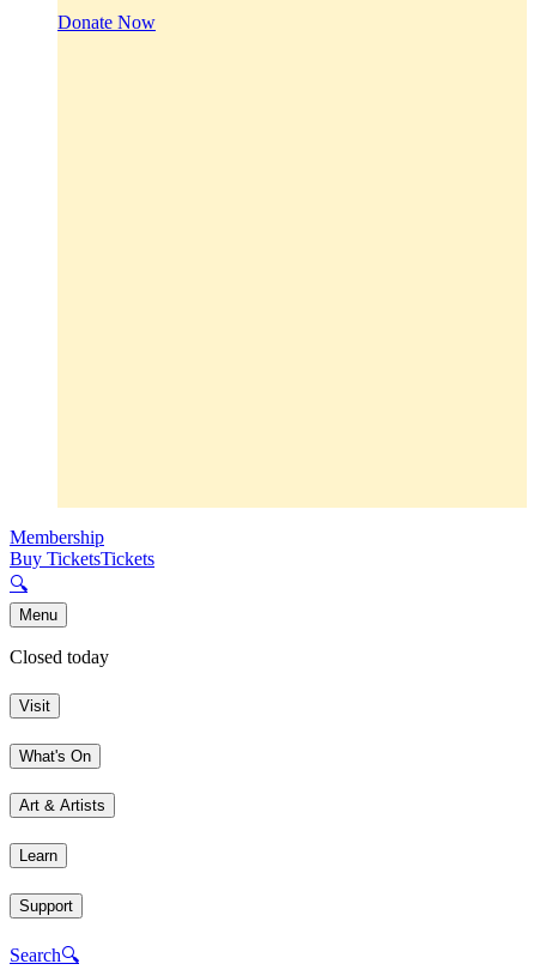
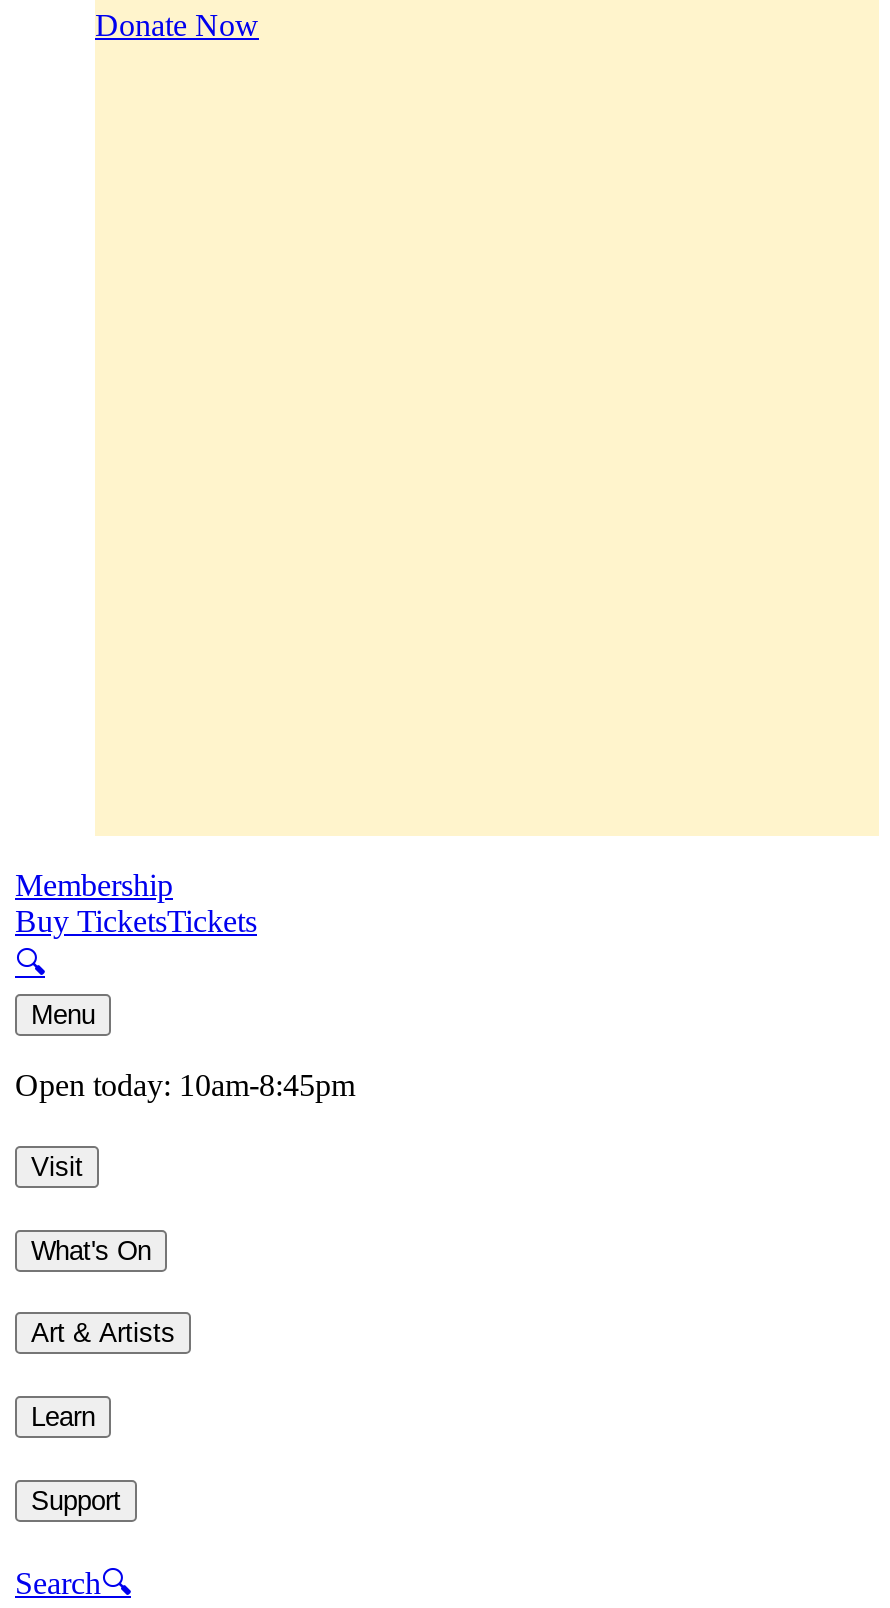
[10,647,109,667] Closed today -> [15,1069,355,1103] Open today: 10am-8:45pm

